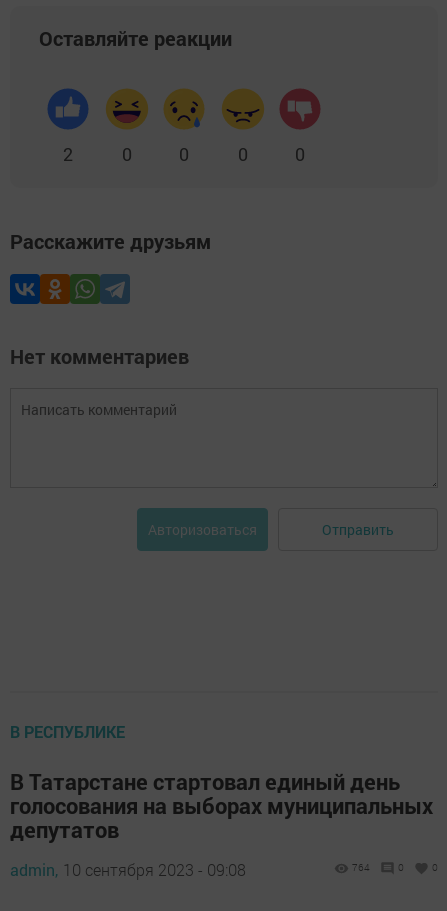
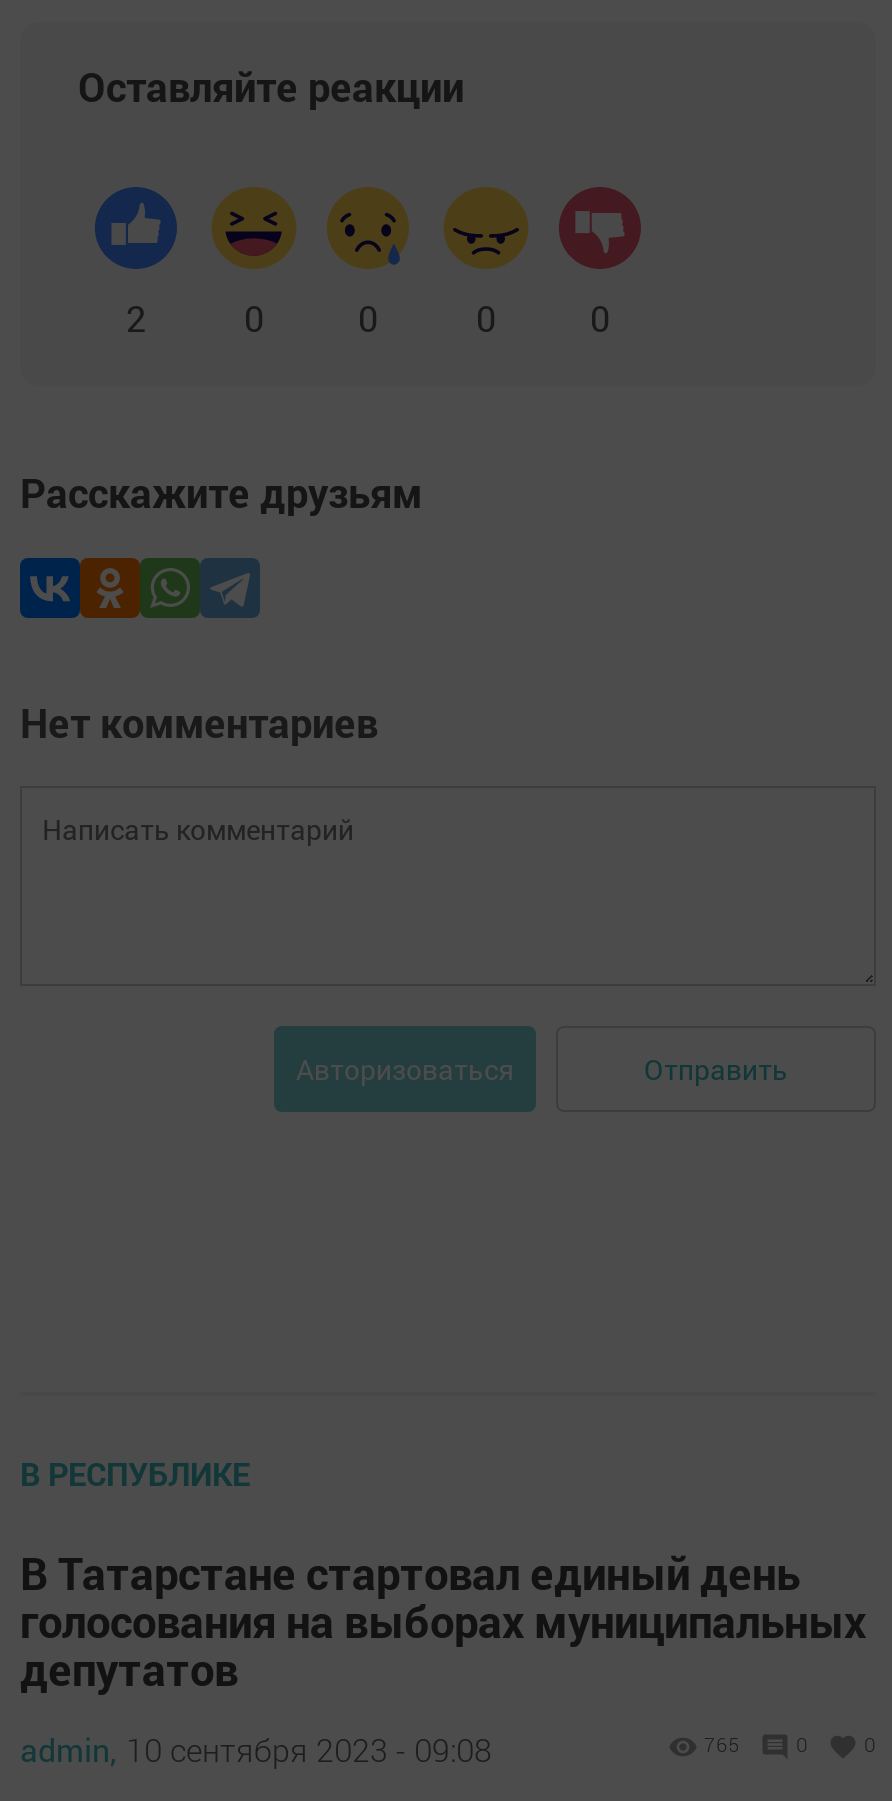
[352,861,370,874] 764 -> [704,1733,740,1759] 765

